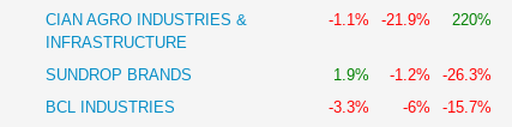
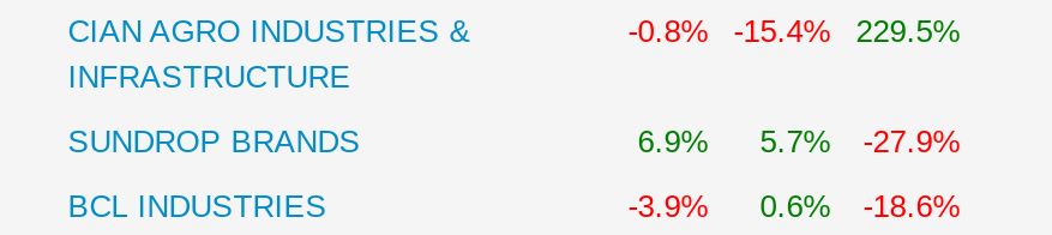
[329,11,370,29] -1.1% -> [628,13,709,49] -0.8%
[382,11,431,29] -21.9% -> [733,13,832,49] -15.4%
[452,11,492,29] 220% -> [856,13,961,49] 229.5%
[334,66,370,84] 1.9% -> [637,123,709,159] 6.9%
[390,66,431,84] -1.2% -> [760,123,832,159] 5.7%
[443,66,492,84] -26.3% -> [863,123,961,159] -27.9%
[329,98,370,116] -3.3% -> [628,188,709,224] -3.9%
[403,98,431,116] -6% -> [760,188,832,224] 0.6%
[443,98,492,116] -15.7% -> [863,188,961,224] -18.6%

